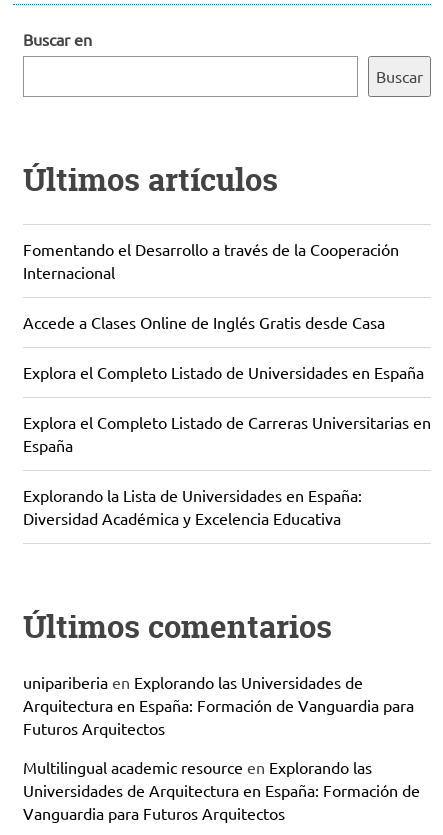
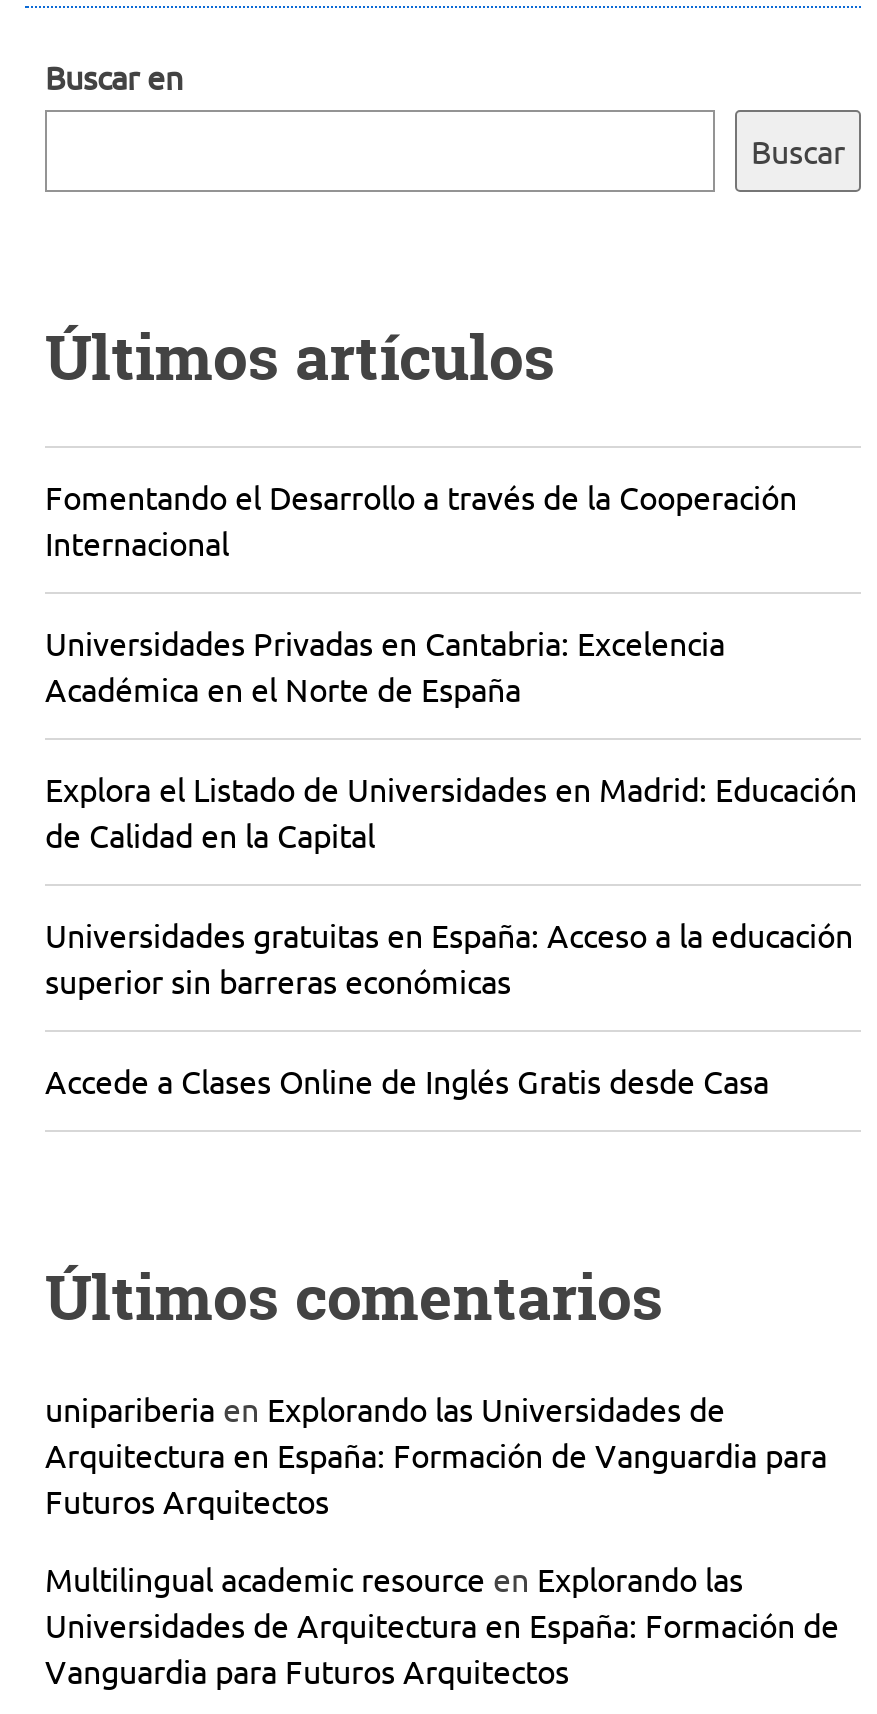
none -> [45,622,857,1000] Universidades Privadas en Cantabria: Excelencia | Académica en el Norte de España | Explora el Listado de Universidades en Madrid: Educación | de Calidad en la Capital | Universidades gratuitas en España: Acceso a la educación | superior sin barreras económicas
moved [23,312,385,332] -> [45,1060,769,1100]: Accede a Clases Online de Inglés Gratis desde Casa
[23,362,431,528] Explora el Completo Listado de Universidades en España | Explora el Completo Listado de Carreras Universitarias en | España | Explorando la Lista de Universidades en España: | Diversidad Académica y Excelencia Educativa -> none

